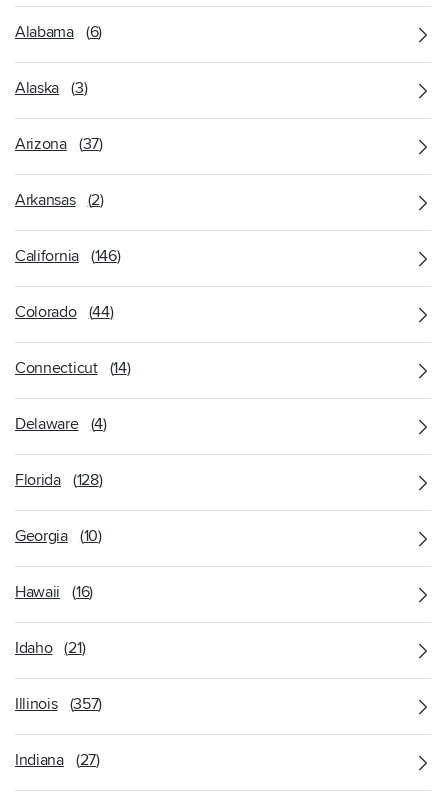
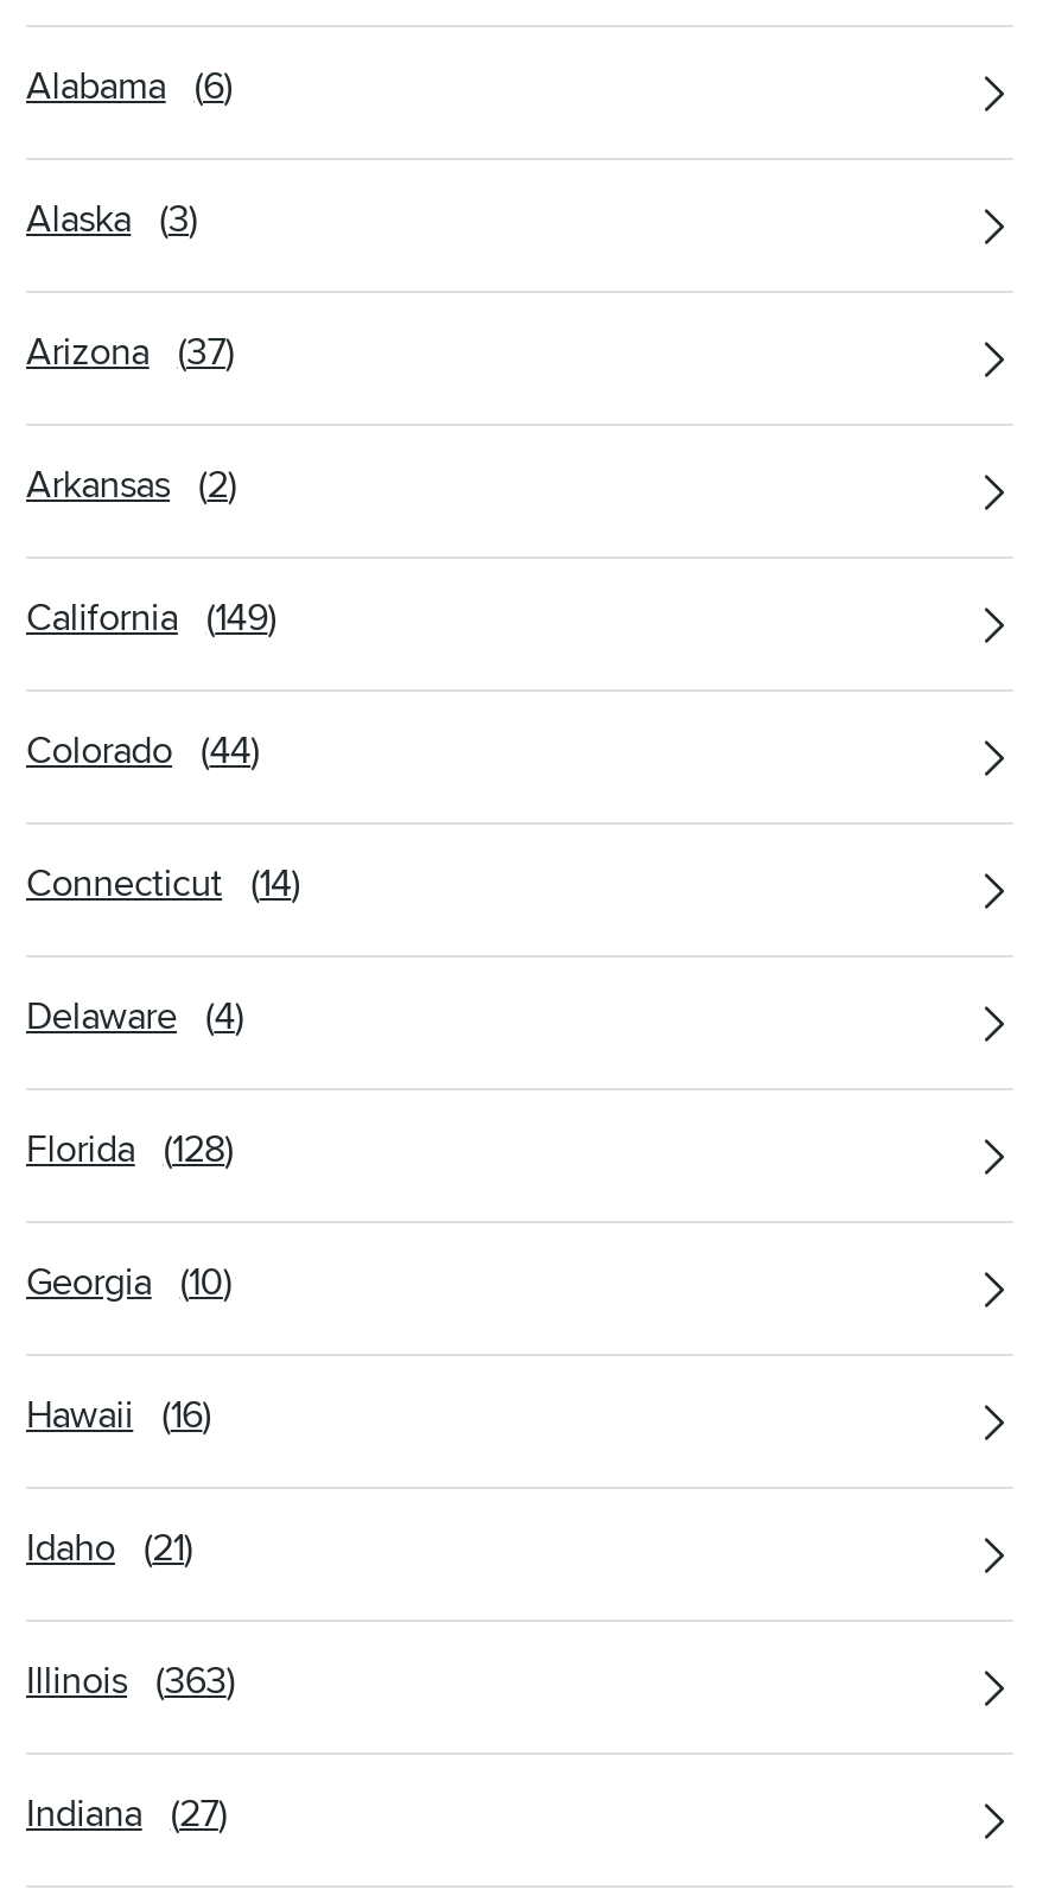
[15,246,120,266] California (146) -> [26,594,276,642] California (149)
[15,694,102,714] Illinois (357) -> [26,1658,235,1705] Illinois (363)

